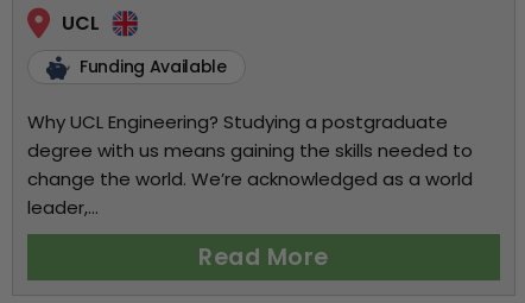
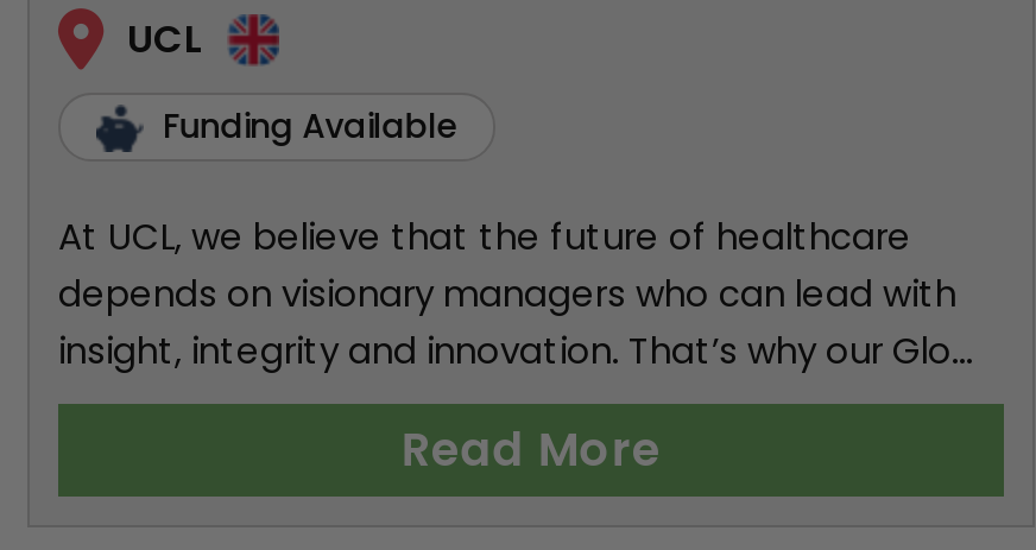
[27,109,473,220] Why UCL Engineering? Studying a postgraduate | degree with us means gaining the skills needed to | change the world. We’re acknowledged as a world | leader,... -> [58,211,973,375] At UCL, we believe that the future of healthcare | depends on visionary managers who can lead with | insight, integrity and innovation. That’s why our Glo...

